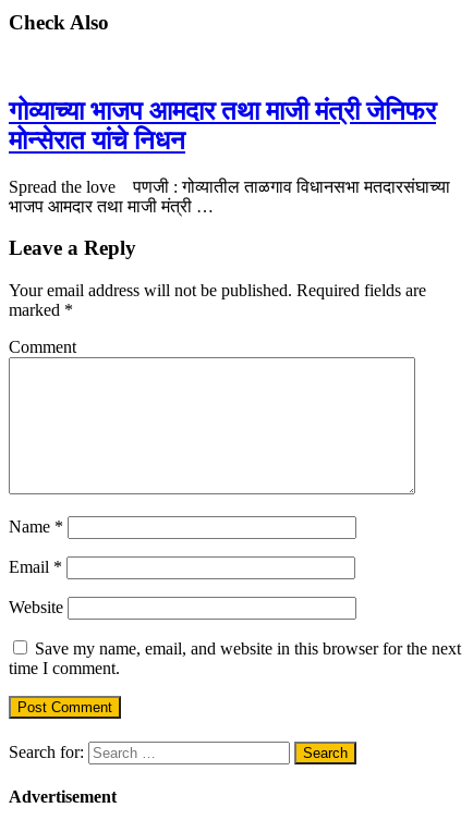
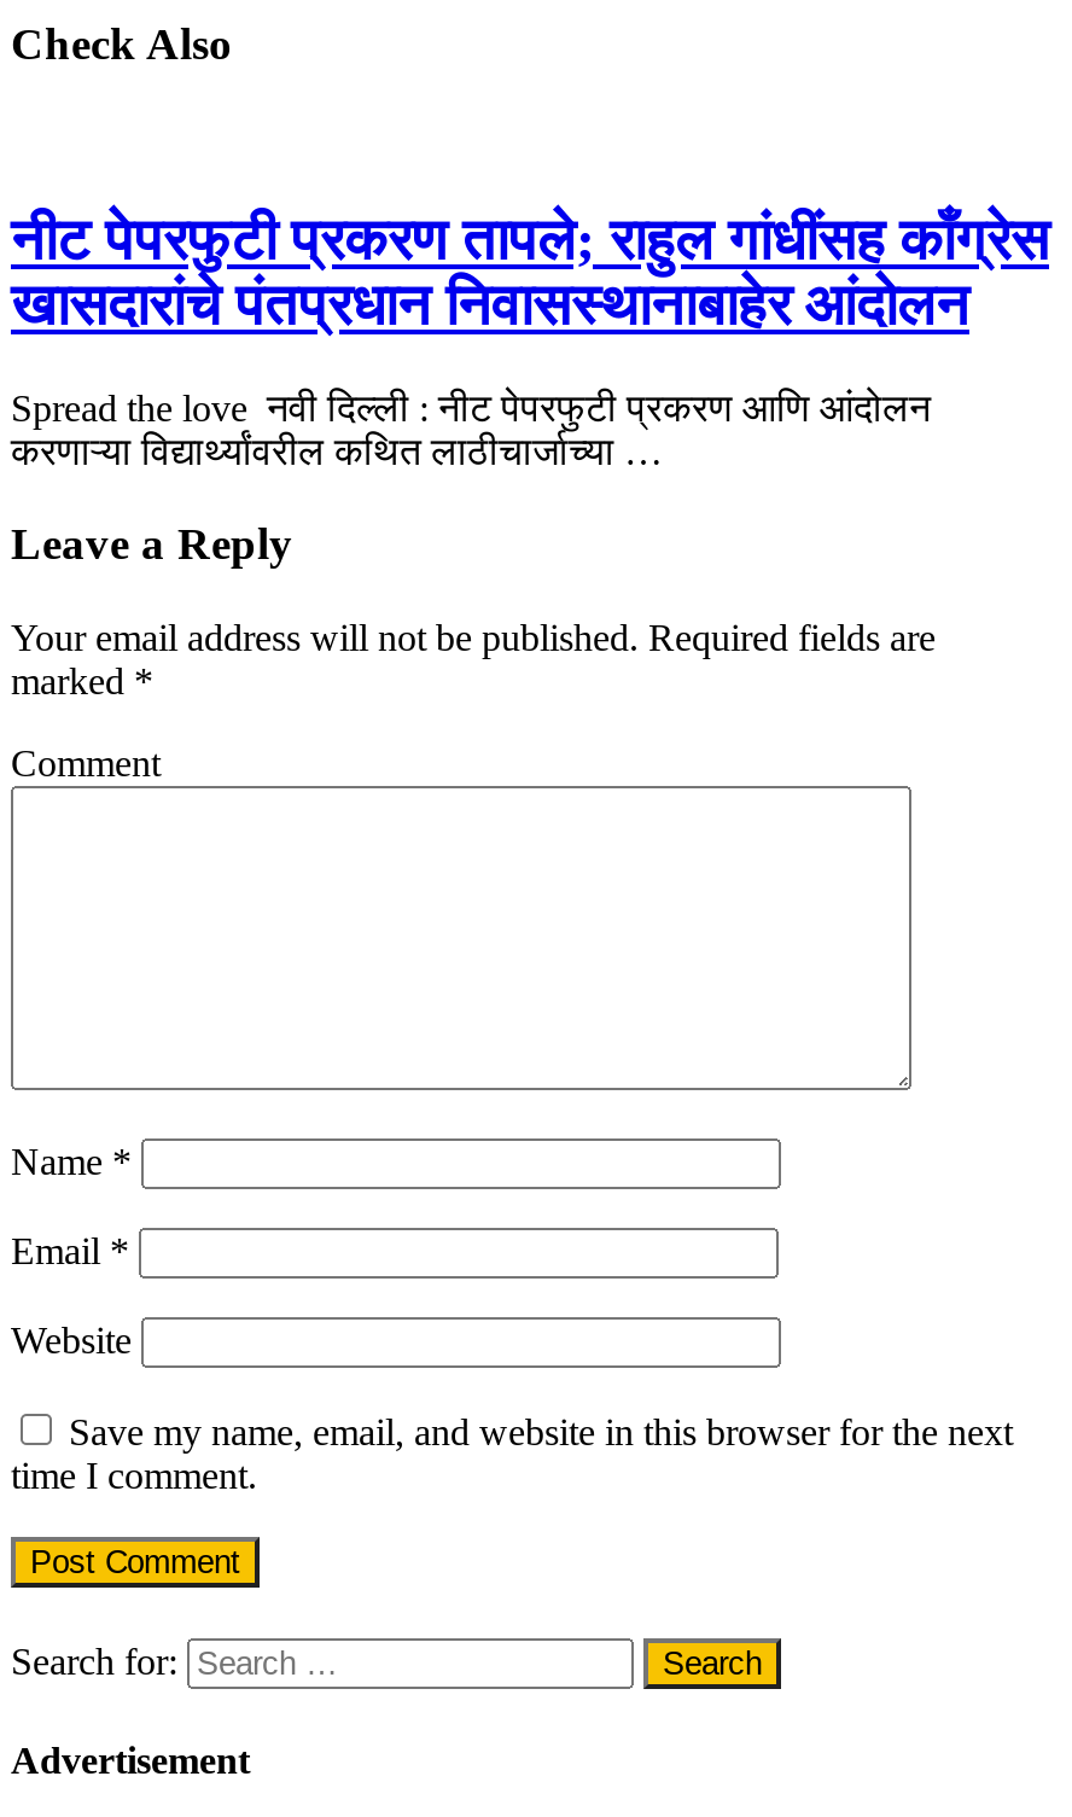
[9,96,436,154] गोव्याच्या भाजप आमदार तथा माजी मंत्री जेनिफर | मोन्सेरात यांचे निधन -> [11,208,1049,336] नीट पेपरफुटी प्रकरण तापले; राहुल गांधींसह काँग्रेस | खासदारांचे पंतप्रधान निवासस्थानाबाहेर आंदोलन
[9,177,450,215] Spread the love पणजी : गोव्यातील ताळगाव विधानसभा मतदारसंघाच्या | भाजप आमदार तथा माजी मंत्री … -> [11,386,931,471] Spread the love नवी दिल्ली : नीट पेपरफुटी प्रकरण आणि आंदोलन | करणाऱ्या विद्यार्थ्यांवरील कथित लाठीचार्जाच्या …

